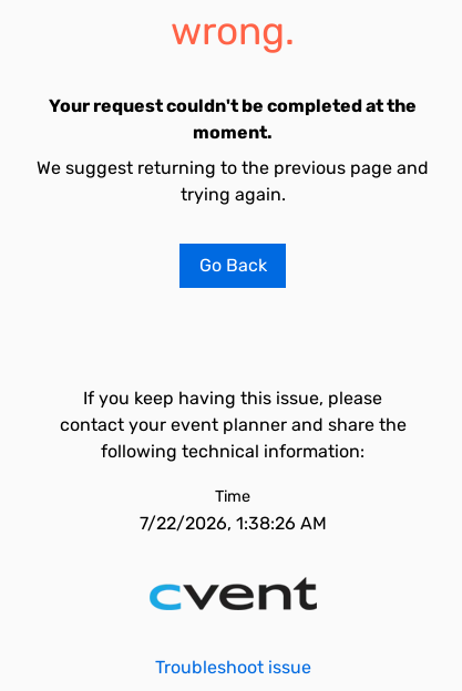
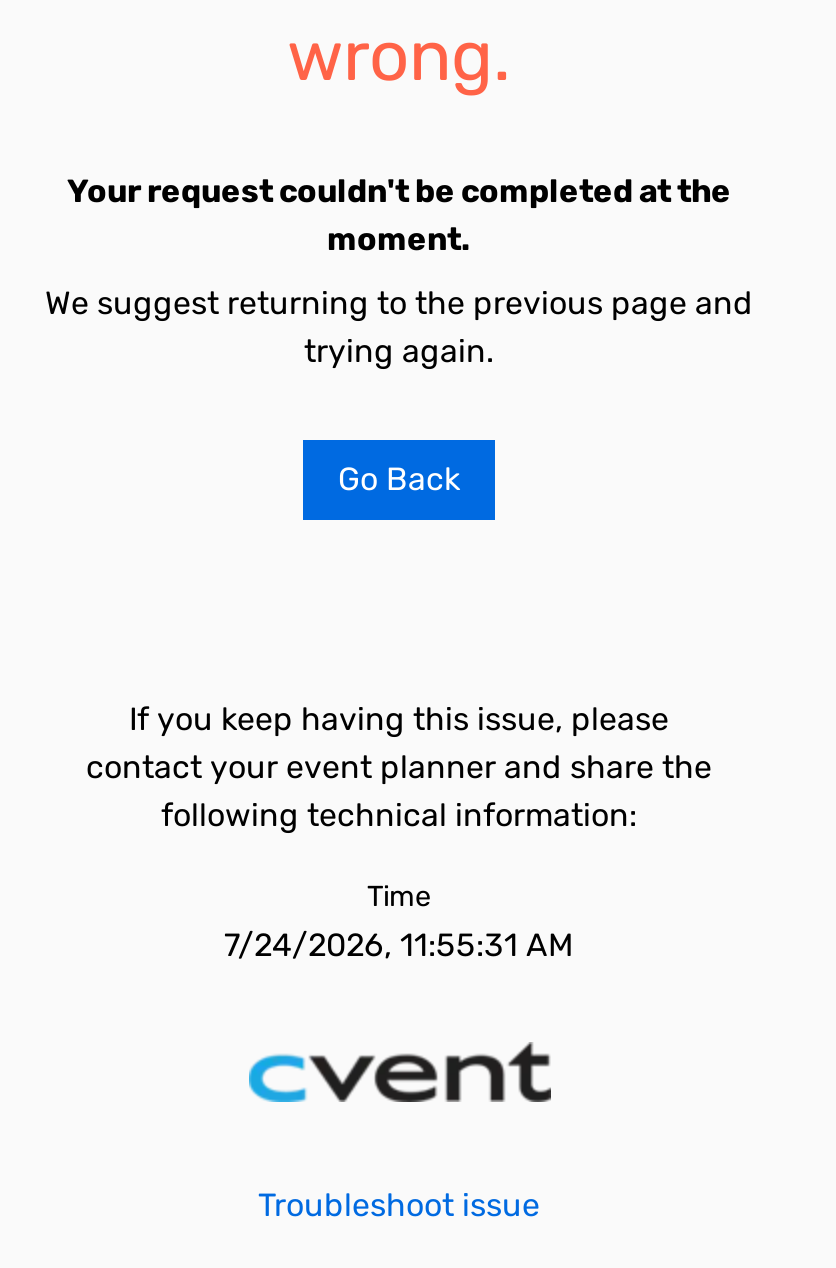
[139,513,326,534] 7/22/2026, 1:38:26 AM -> [224,926,574,964] 7/24/2026, 11:55:31 AM

